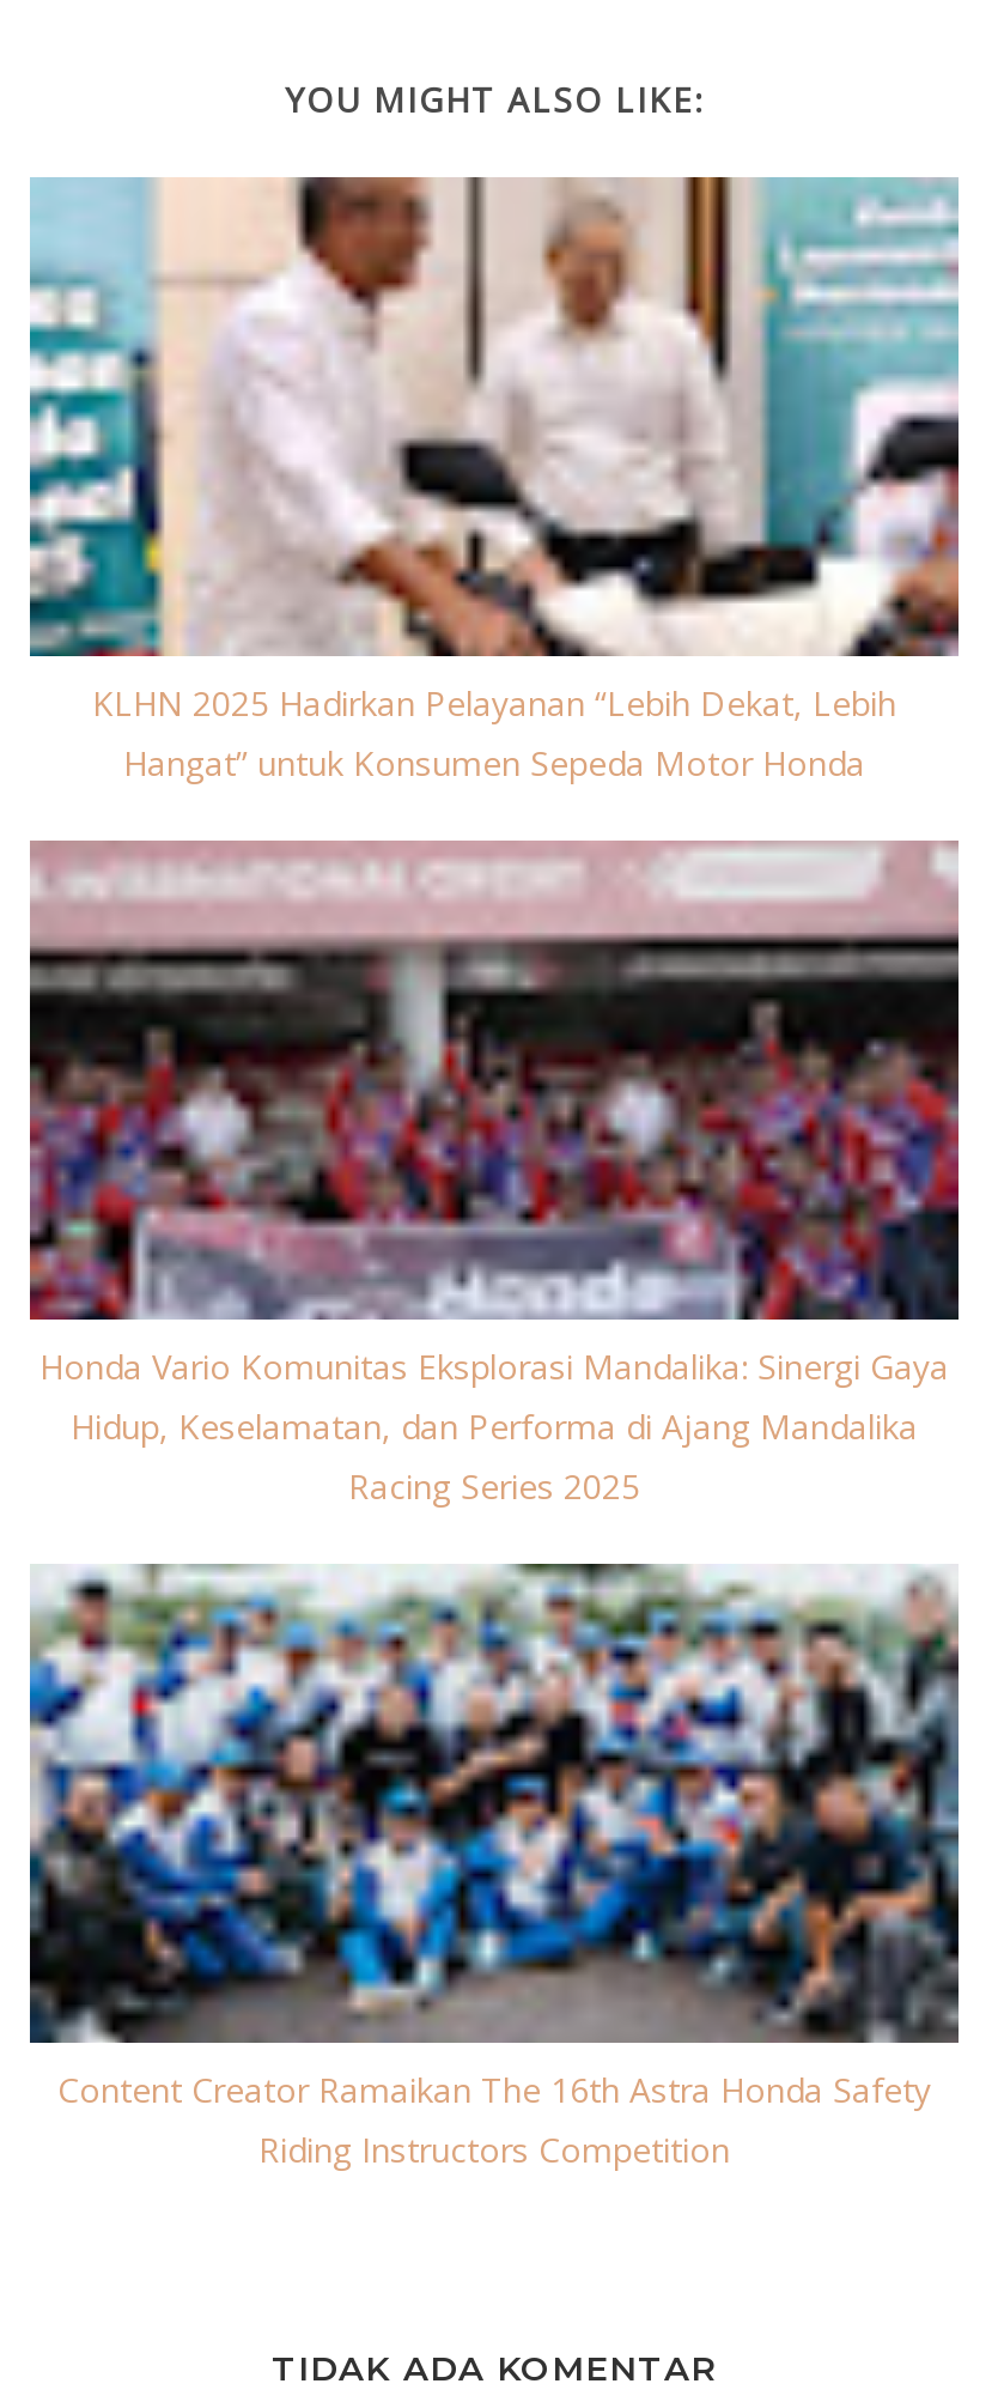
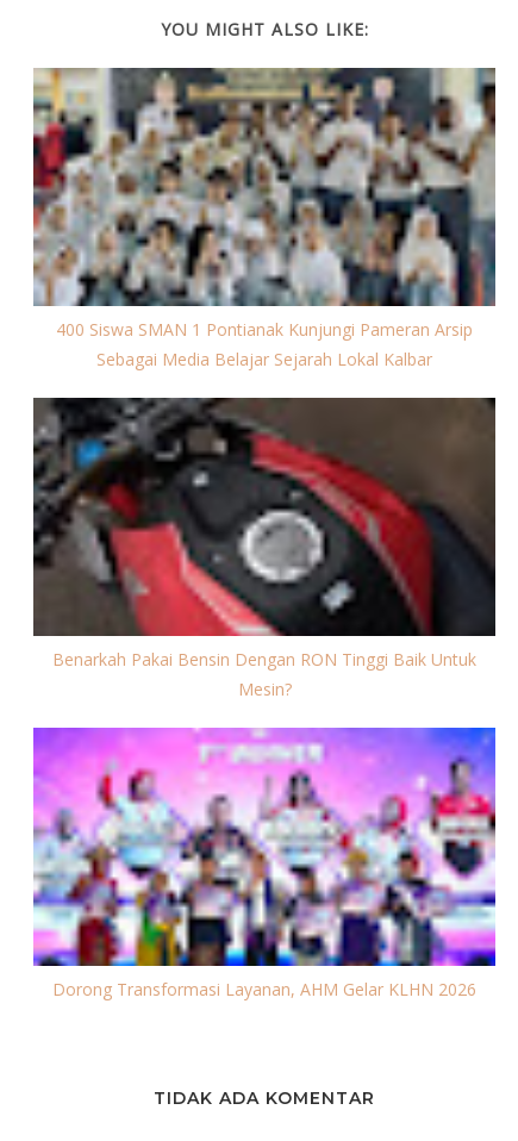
[28,175,961,786] [image] | KLHN 2025 Hadirkan Pelayanan “Lebih Dekat, Lebih | Hangat” untuk Konsumen Sepeda Motor Honda -> [32,67,497,371] [image] | 400 Siswa SMAN 1 Pontianak Kunjungi Pameran Arsip | Sebagai Media Belajar Sejarah Lokal Kalbar
[28,843,959,1322] [image] -> [32,397,495,580] [image]
[39,1344,949,1509] Honda Vario Komunitas Eksplorasi Mandalika: Sinergi Gaya | Hidup, Keselamatan, dan Performa di Ajang Mandalika | Racing Series 2025 -> [52,648,476,700] Benarkah Pakai Bensin Dengan RON Tinggi Baik Untuk | Mesin?
[28,1561,961,2172] [image] | Content Creator Ramaikan The 16th Astra Honda Safety | Riding Instructors Competition -> [32,727,497,1001] [image] | Dorong Transformasi Layanan, AHM Gelar KLHN 2026

